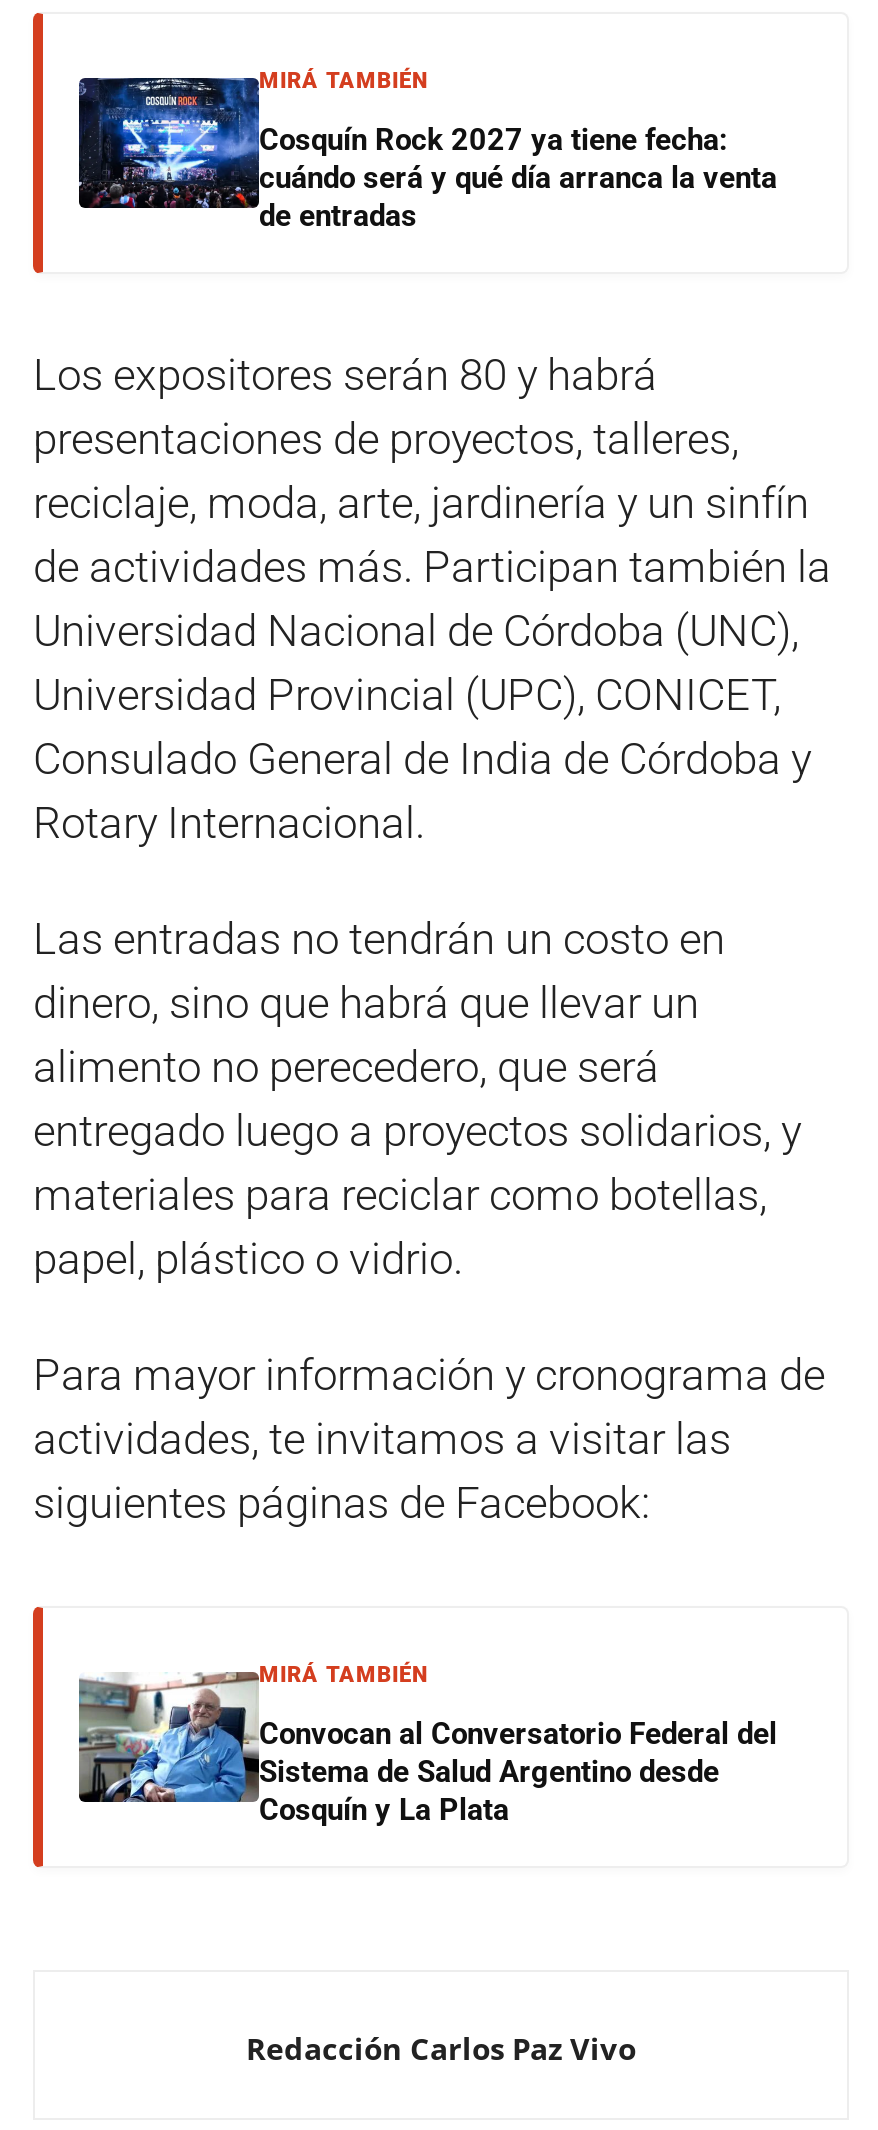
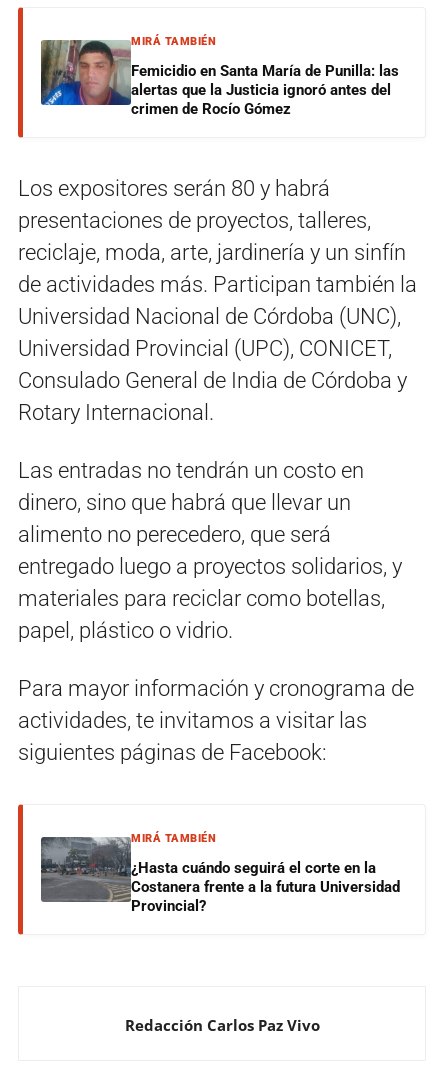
[77,76,777,235] [image] | Cosquín Rock 2027 ya tiene fecha: | cuándo será y qué día arranca la venta | de entradas -> [40,39,399,118] [image] | Femicidio en Santa María de Punilla: las | alertas que la Justicia ignoró antes del | crimen de Rocío Gómez
[79,1670,777,1829] [image] | Convocan al Conversatorio Federal del | Sistema de Salud Argentino desde | Cosquín y La Plata -> [40,836,400,915] [image] | ¿Hasta cuándo seguirá el corte en la | Costanera frente a la futura Universidad | Provincial?

